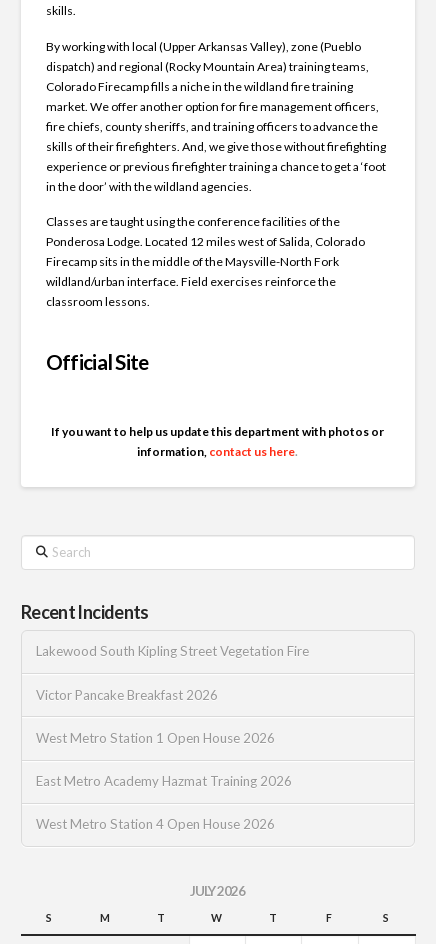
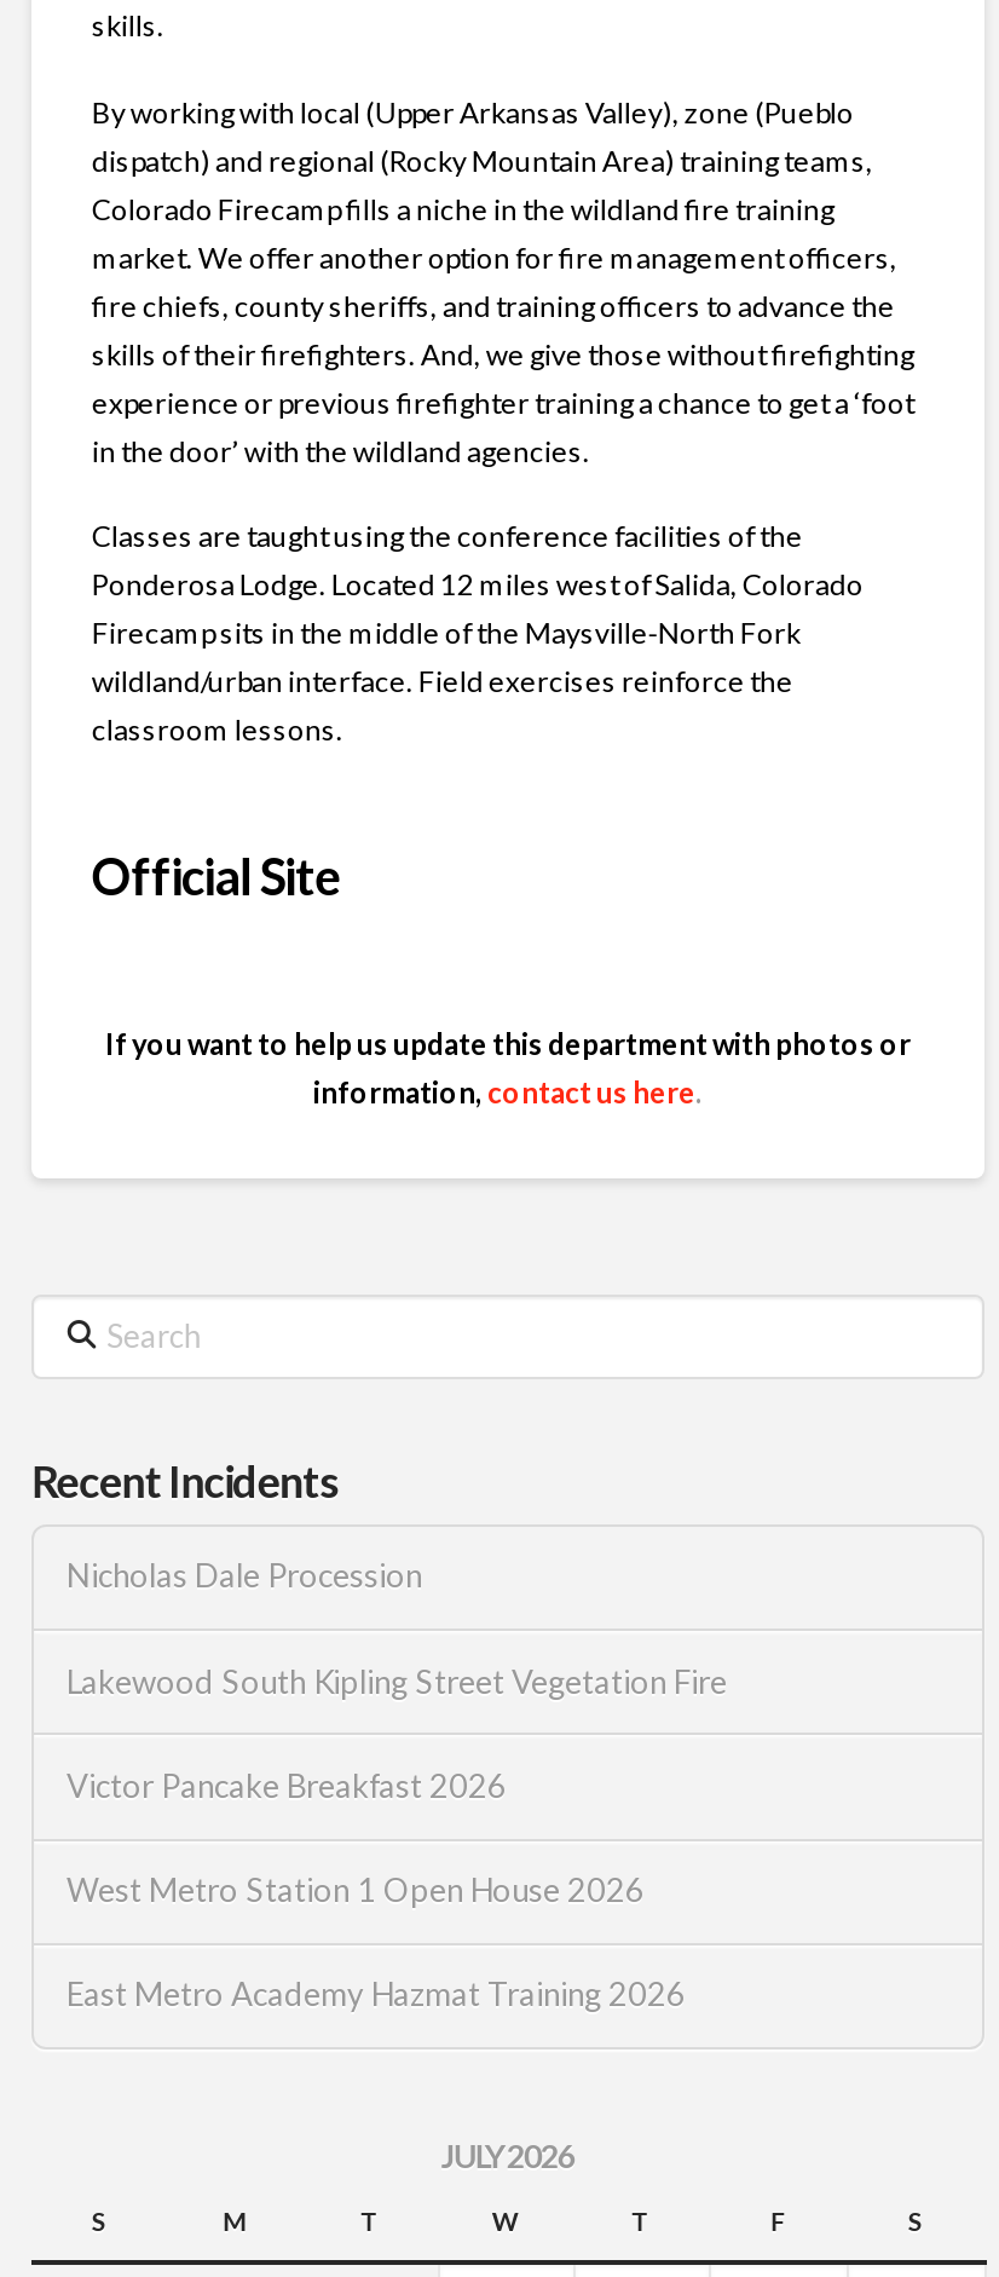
none -> [67,1557,422,1595] Nicholas Dale Procession
moved [35,643,308,789] -> [67,1661,727,2014]: Lakewood South Kipling Street Vegetation Fire | Victor Pancake Breakfast 2026 | West Metro Station 1 Open House 2026 | East Metro Academy Hazmat Training 2026
[35,816,274,832] West Metro Station 4 Open House 2026 -> none

